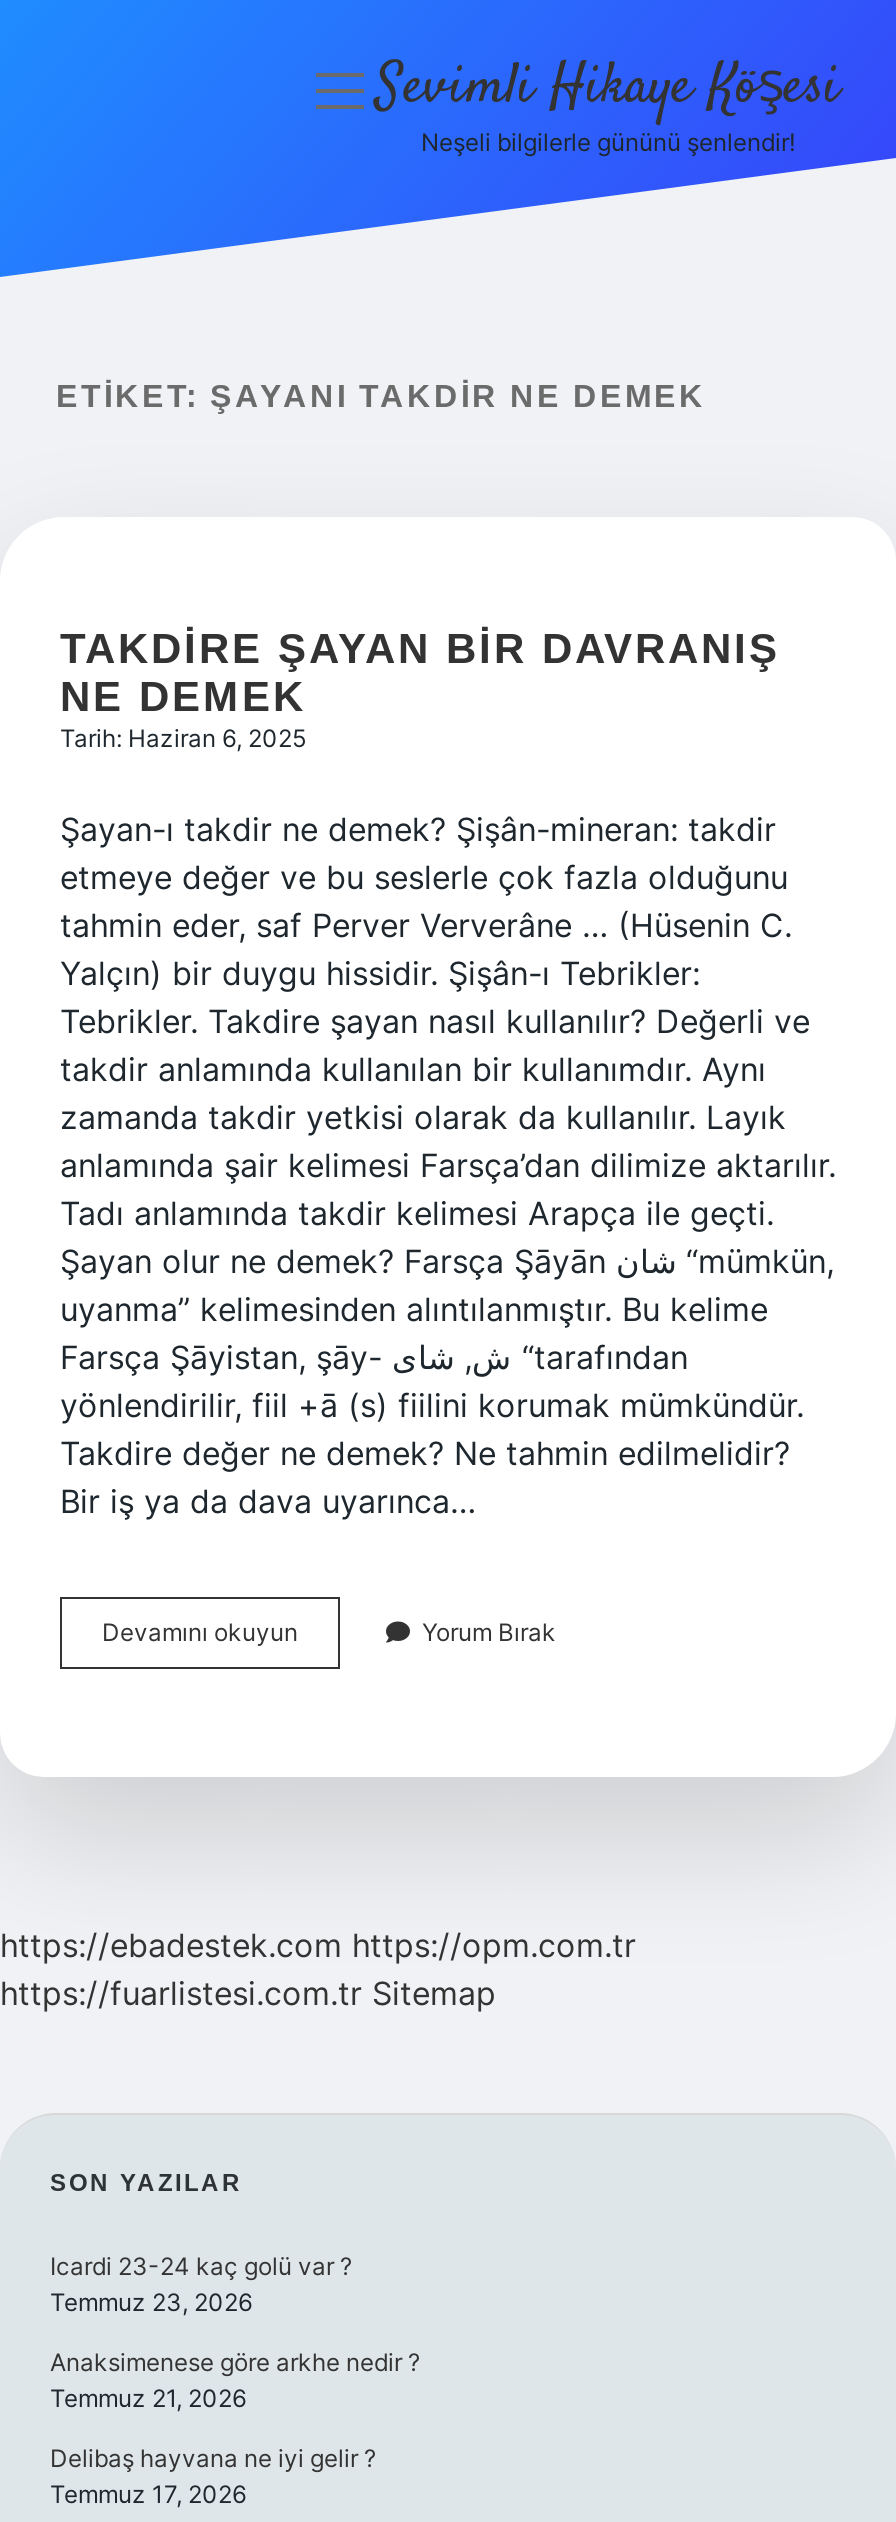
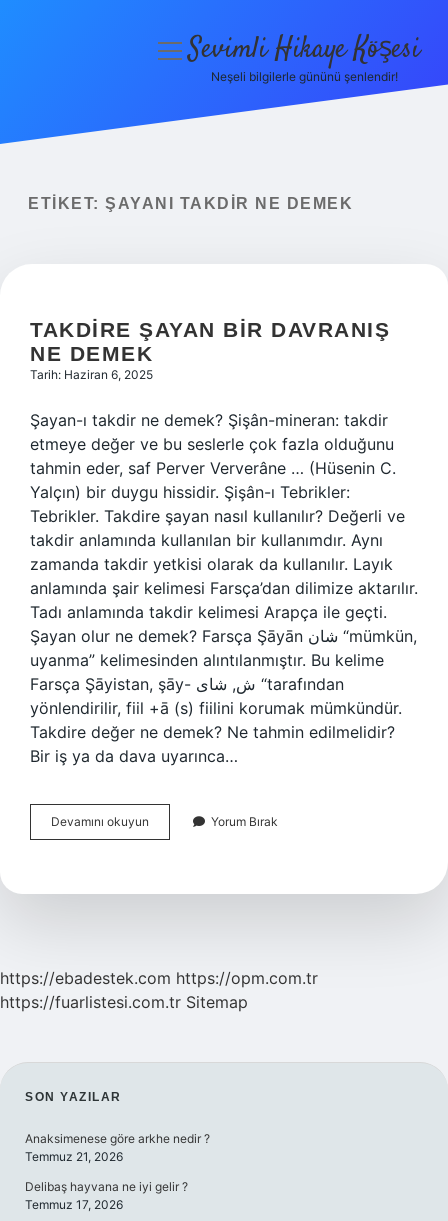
[50,2251,352,2317] Icardi 23-24 kaç golü var ? | Temmuz 23, 2026 -> none

